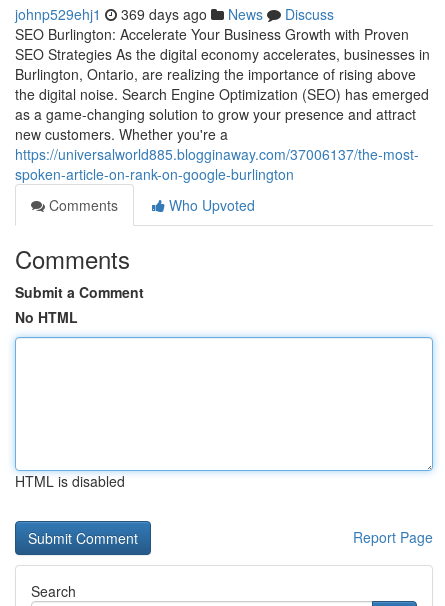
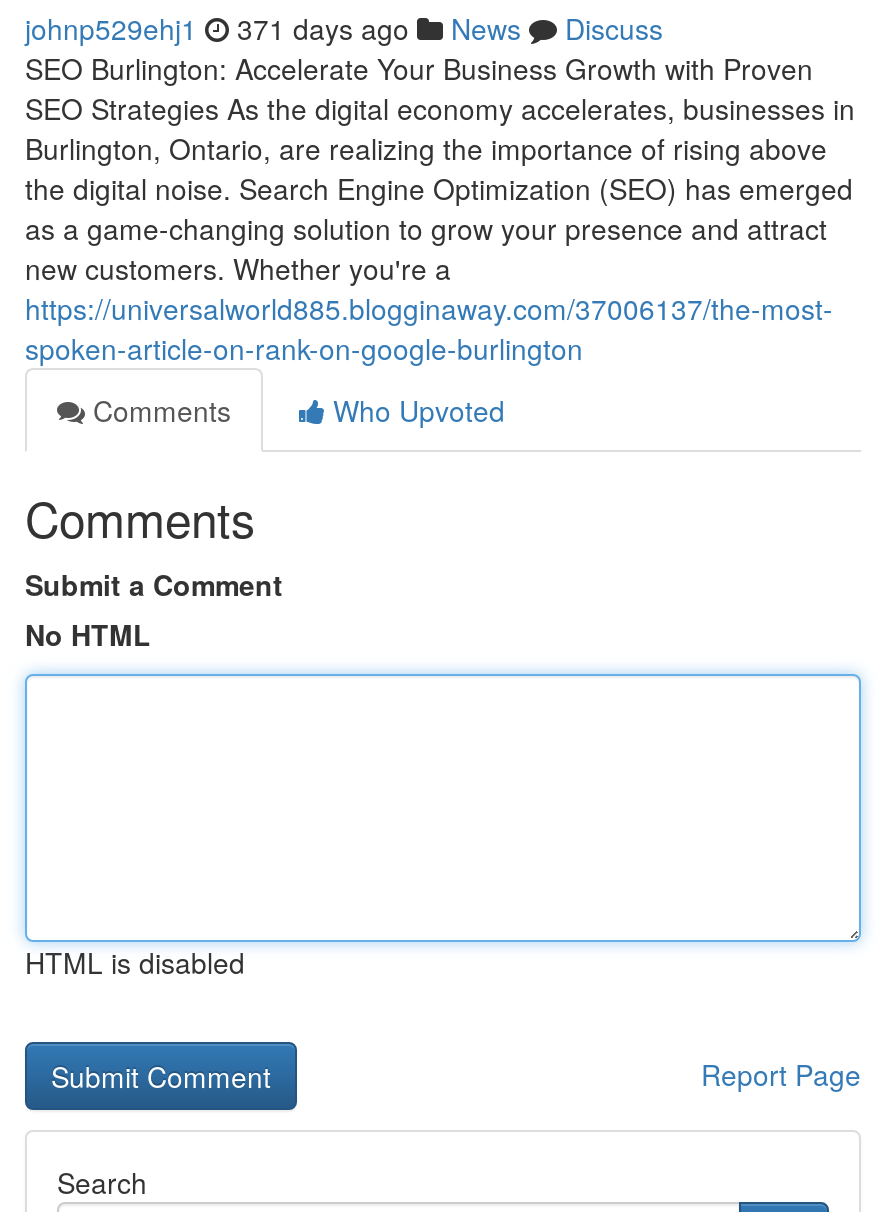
[15,4,334,24] johnp529ehj1 369 days ago News Discuss -> [25,8,663,48] johnp529ehj1 371 days ago News Discuss

